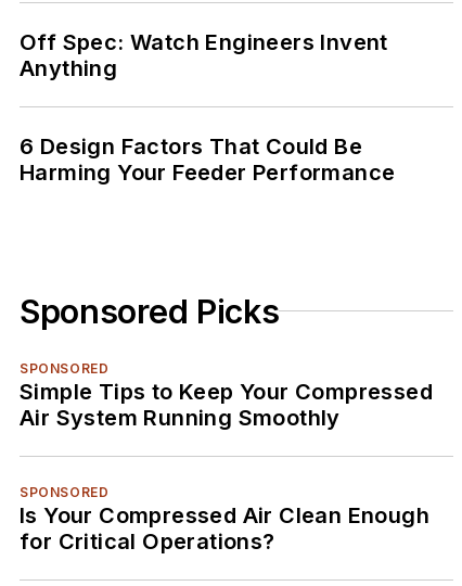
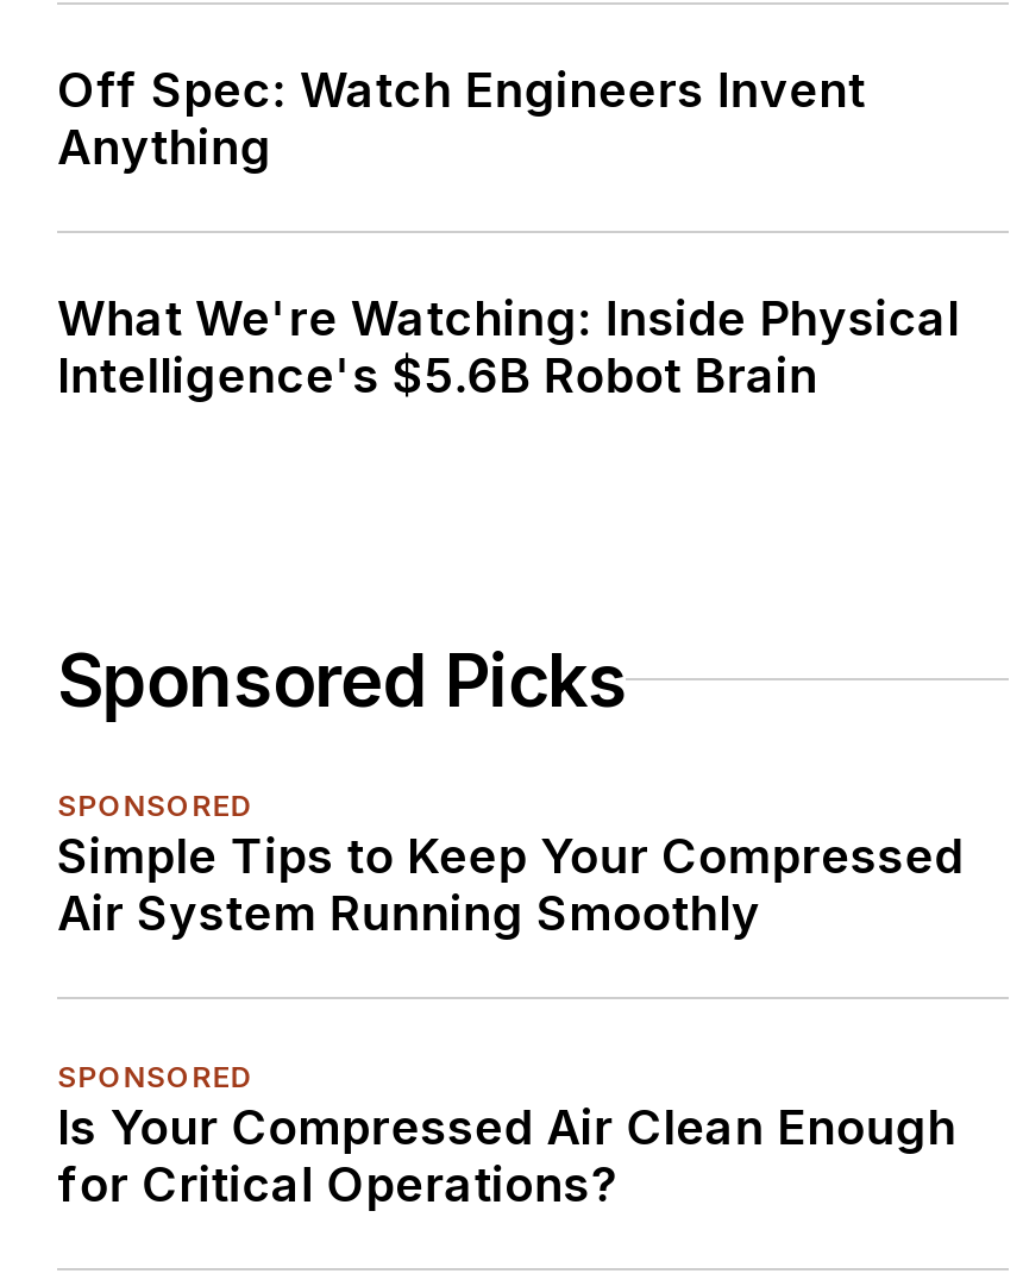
[20,133,395,185] 6 Design Factors That Could Be | Harming Your Feeder Performance -> [57,289,960,404] What We're Watching: Inside Physical | Intelligence's $5.6B Robot Brain

